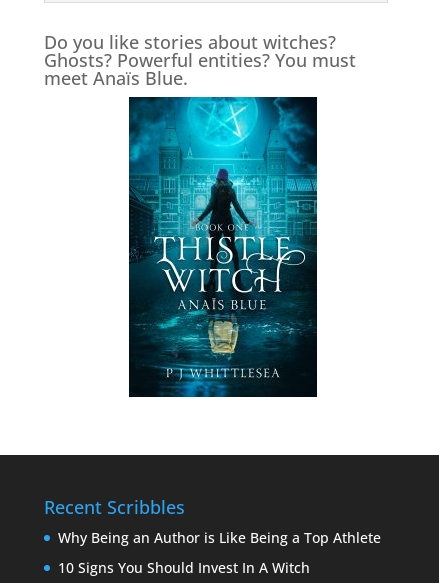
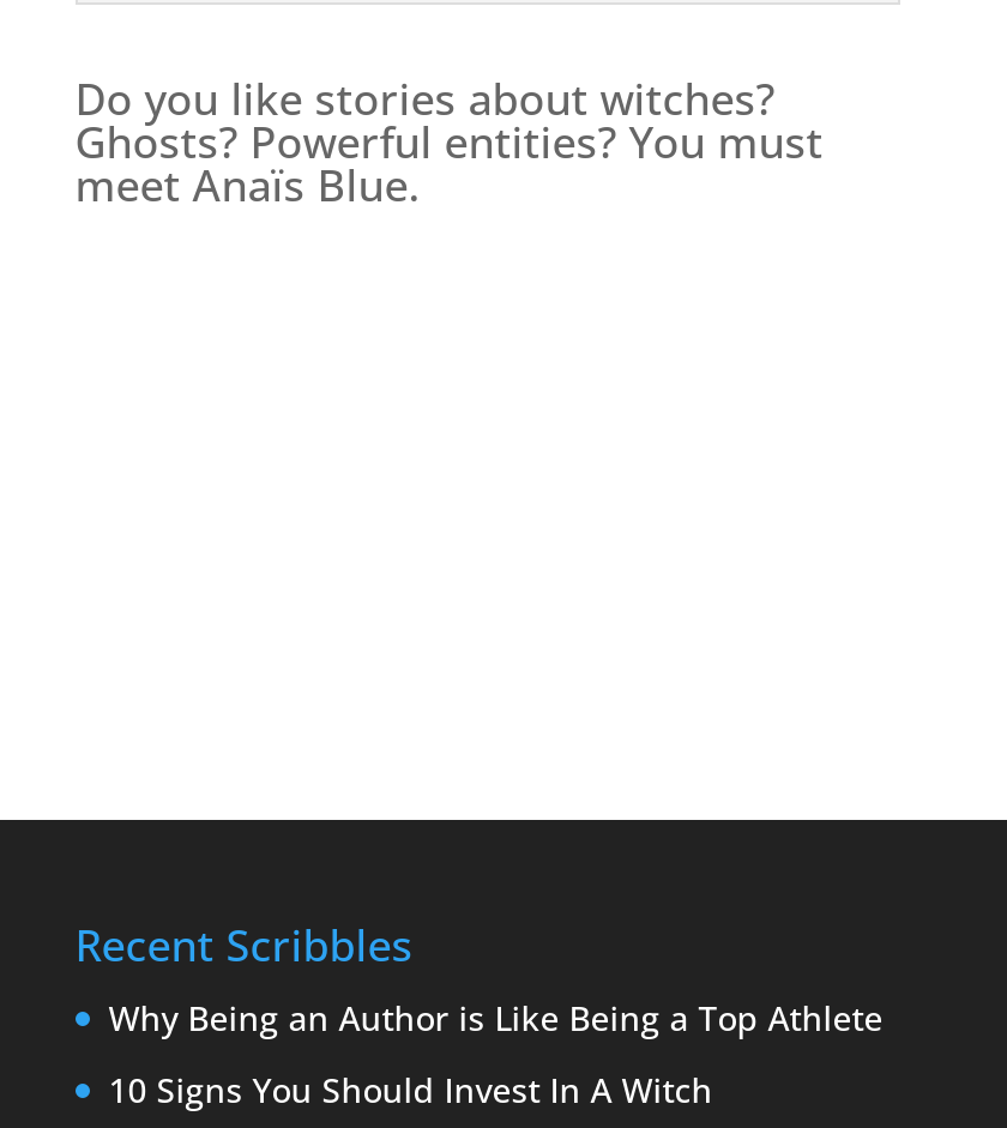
[128,96,318,398] [image] -> none

